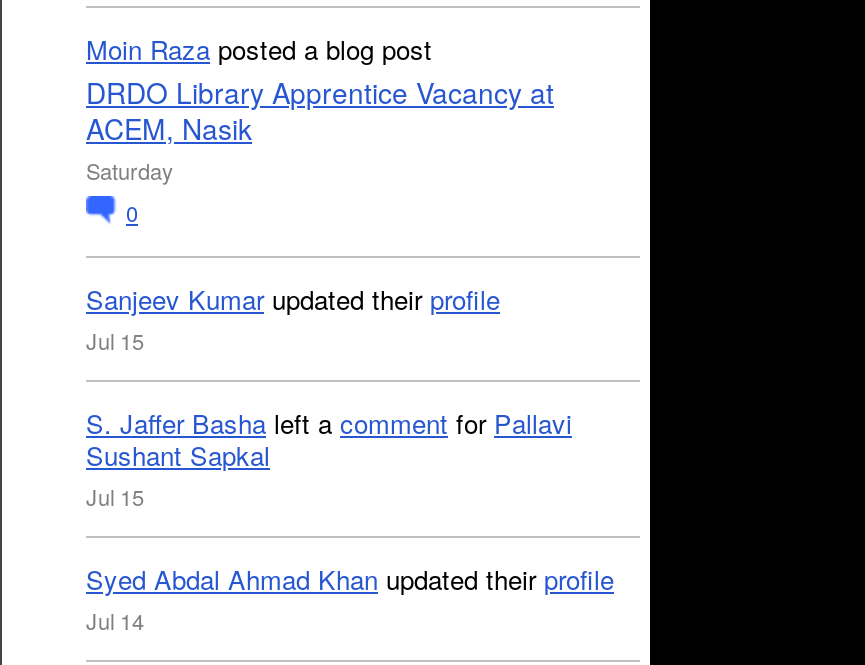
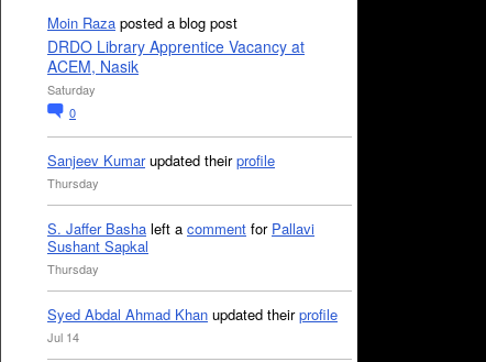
[86,324,144,356] Jul 15 -> [47,174,99,192] Thursday
[86,480,144,512] Jul 15 -> [47,260,99,278] Thursday

